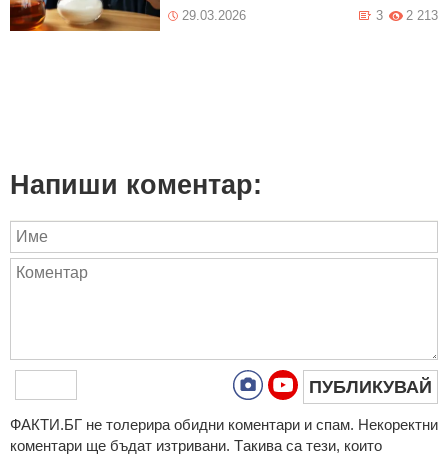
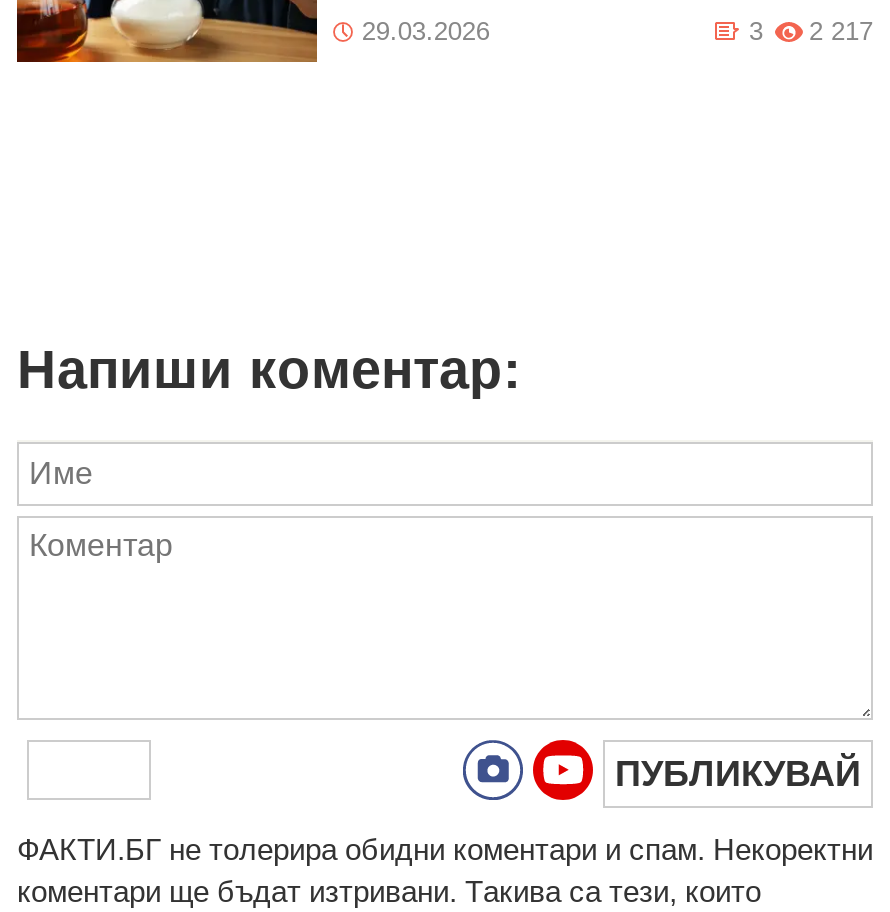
[376,8,438,23] 3 2 213 -> [749,15,873,45] 3 2 217

